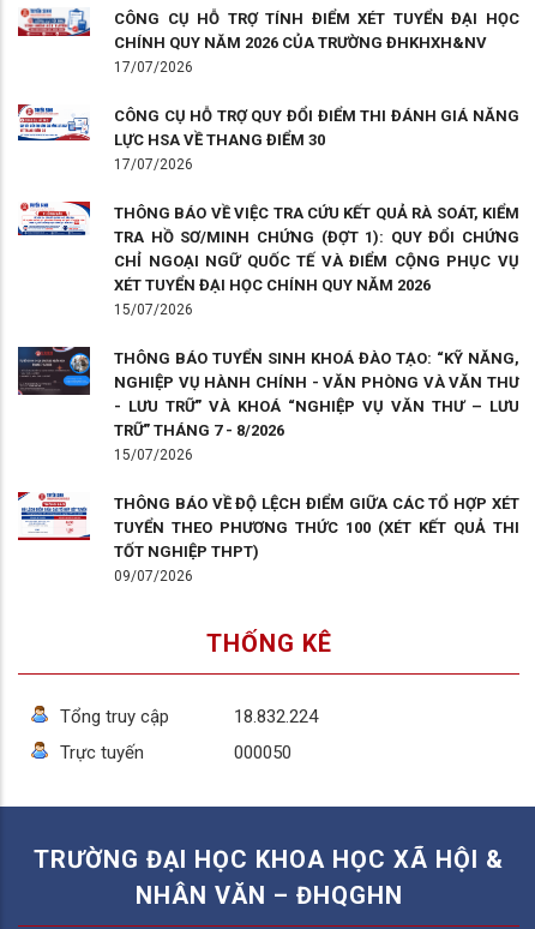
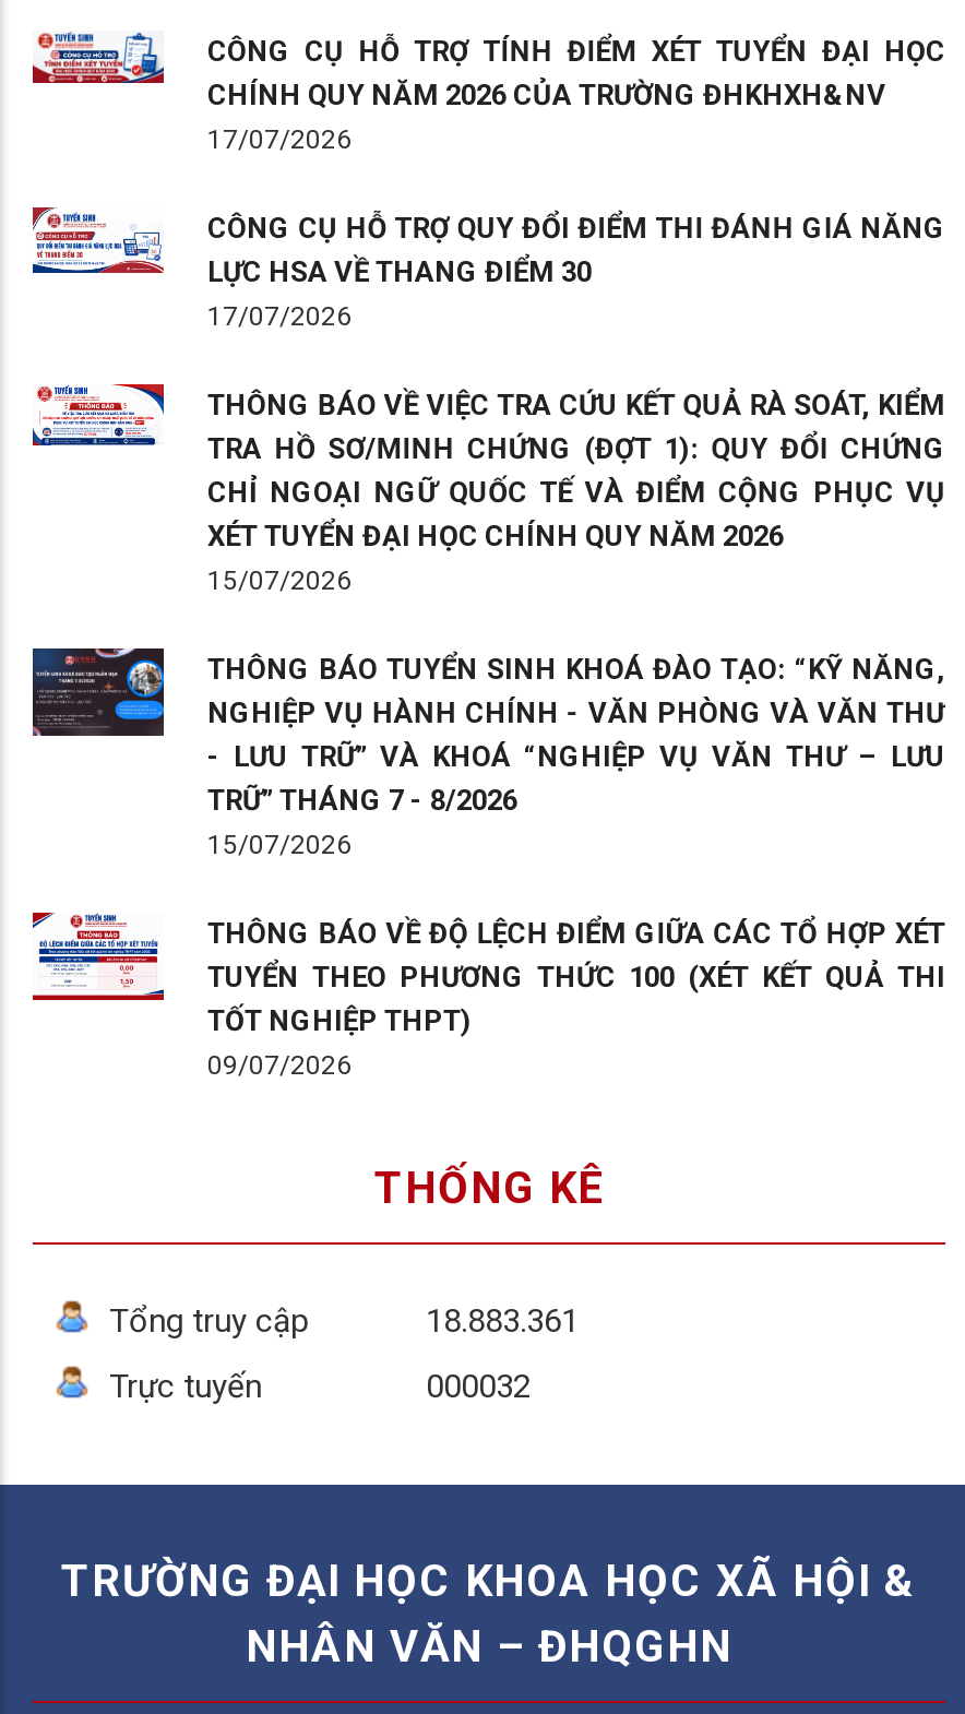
[234,706,318,728] 18.832.224 -> [426,1302,579,1341] 18.883.361
[234,742,291,764] 000050 -> [426,1367,531,1407] 000032

